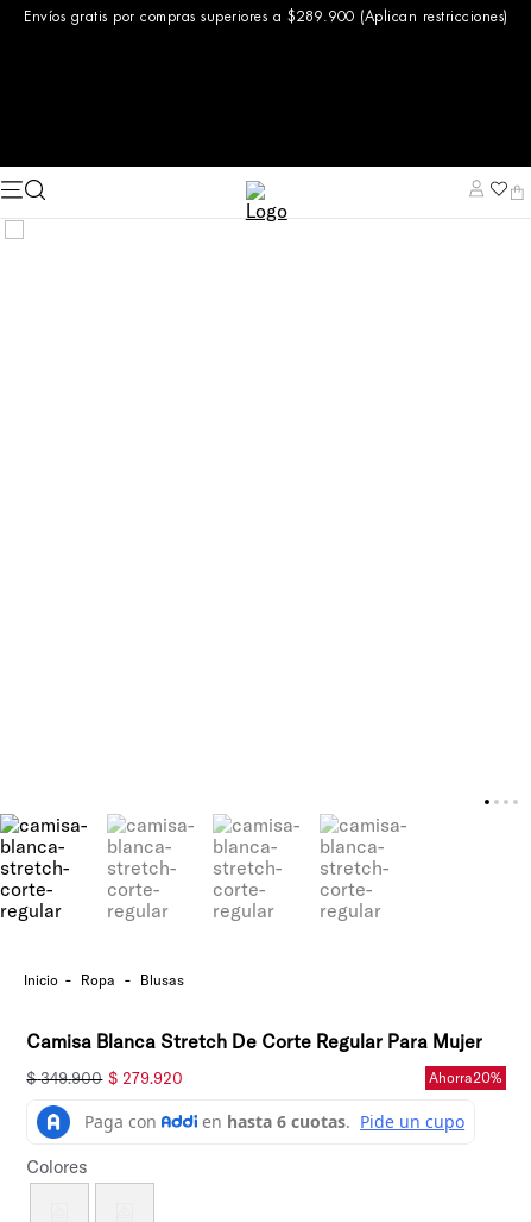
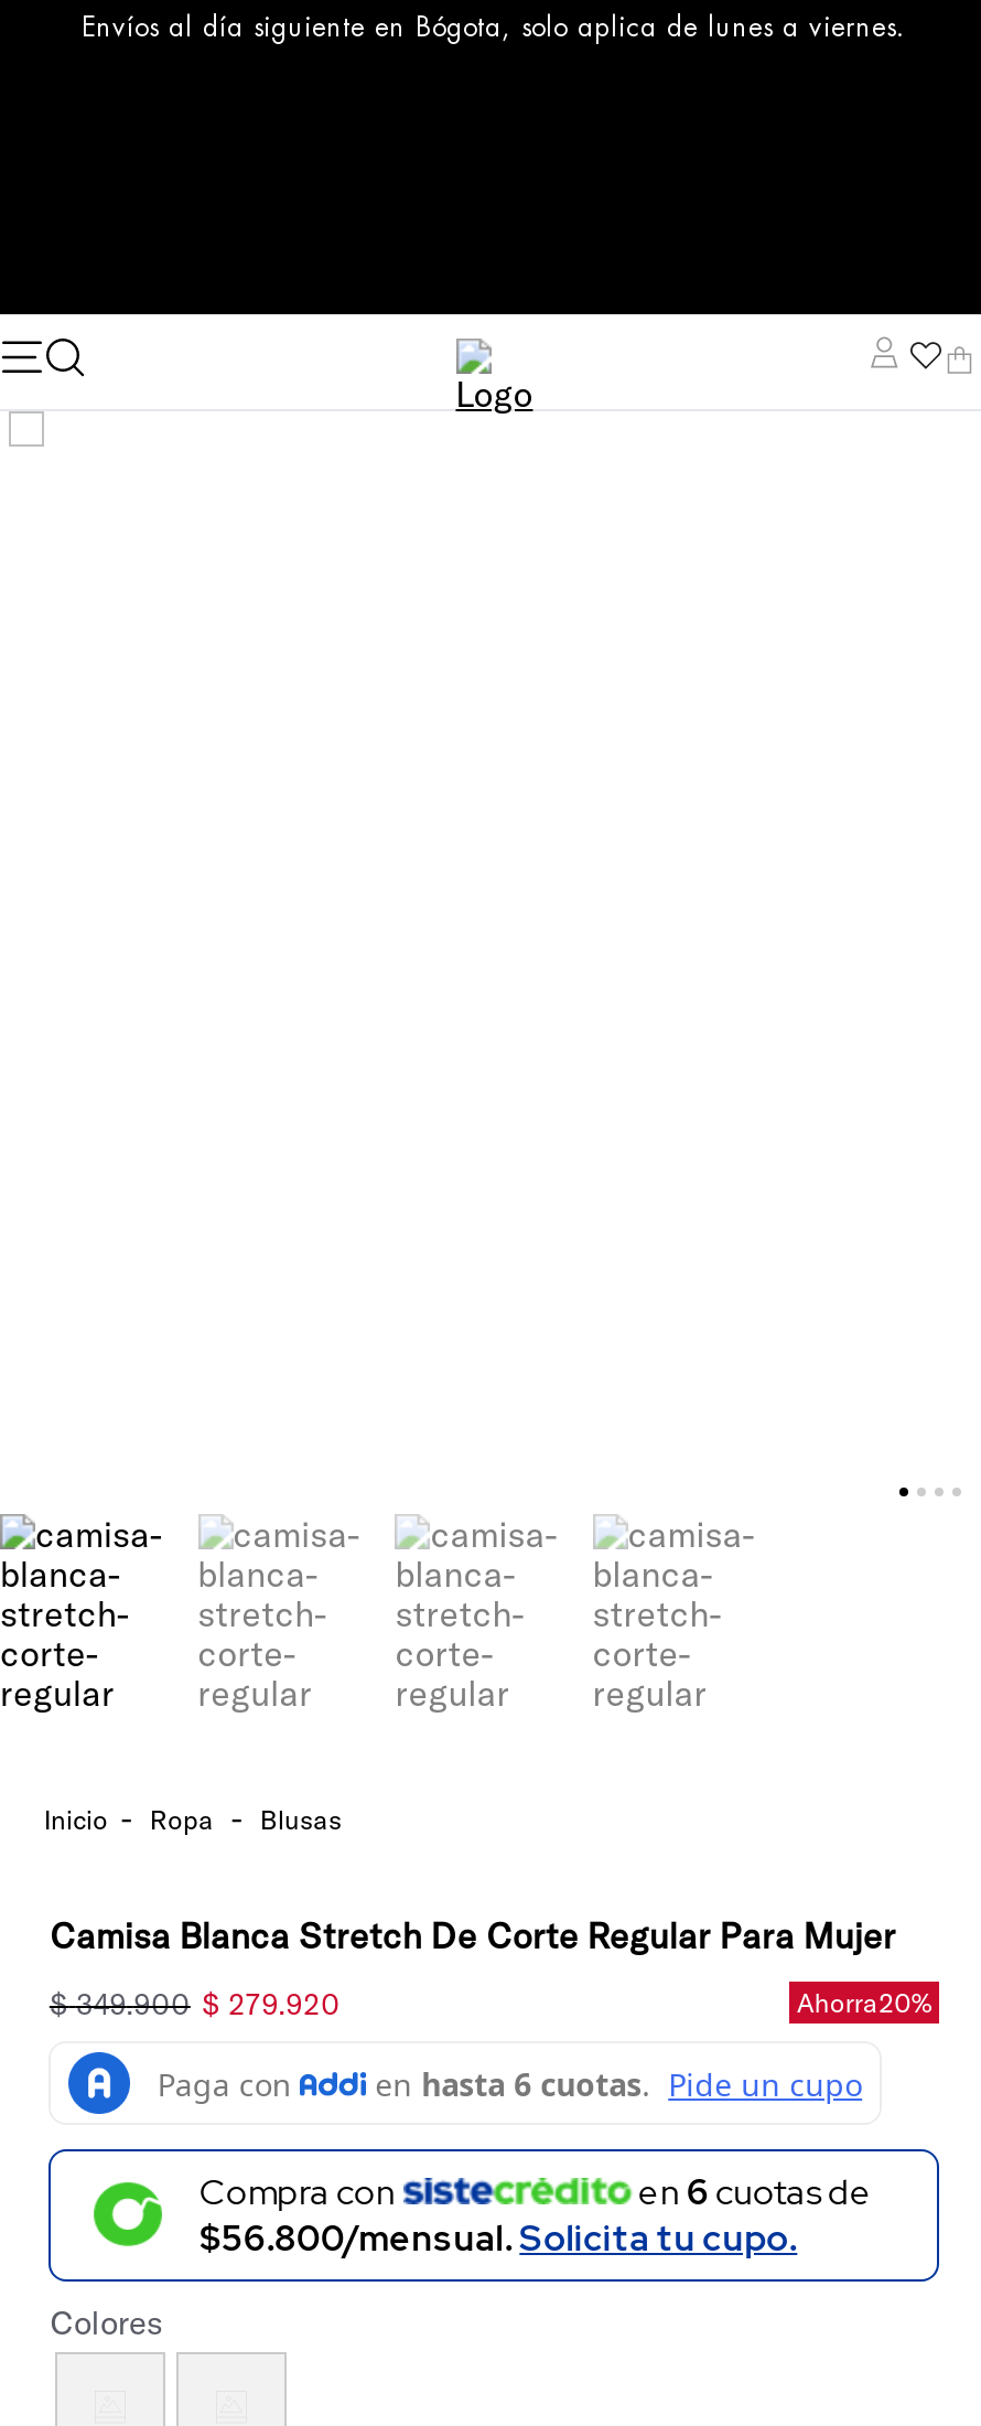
[24,10,508,24] Envíos gratis por compras superiores a $289.900 (Aplican restricciones) -> [82,14,906,41] Envíos al día siguiente en Bógota, solo aplica de lunes a viernes.
none -> [200,2168,872,2261] Compra con | en 6 cuotas de | $56.800/mensual. Solicita tu cupo.

